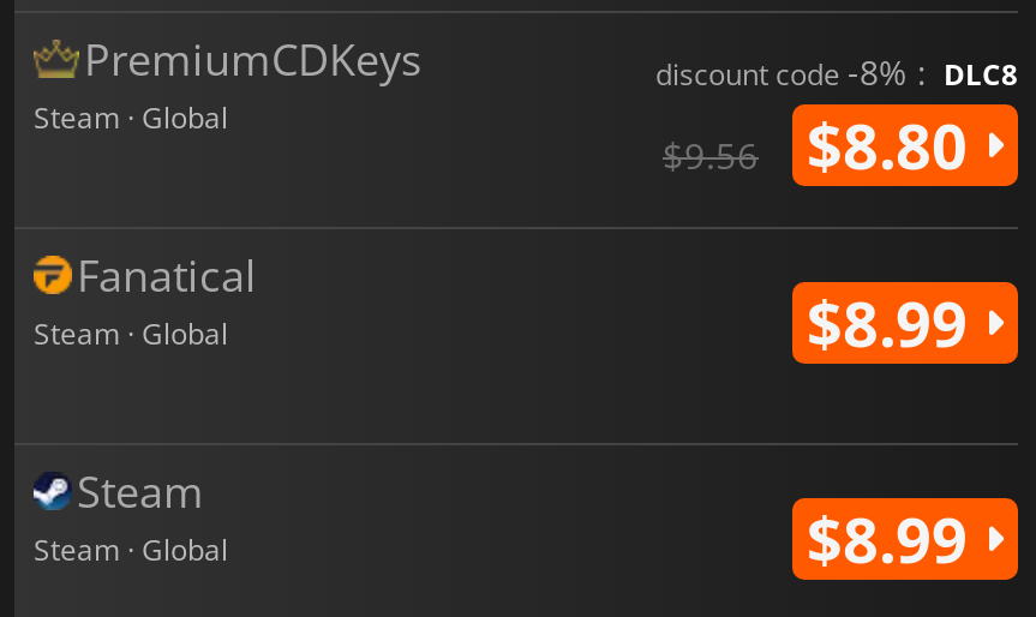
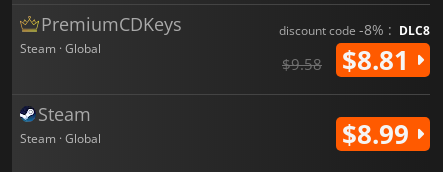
[34,101,984,365] $9.56 | $8.80 | Fanatical | Steam · Global | $8.99 -> [282,42,416,78] $9.58 | $8.81

